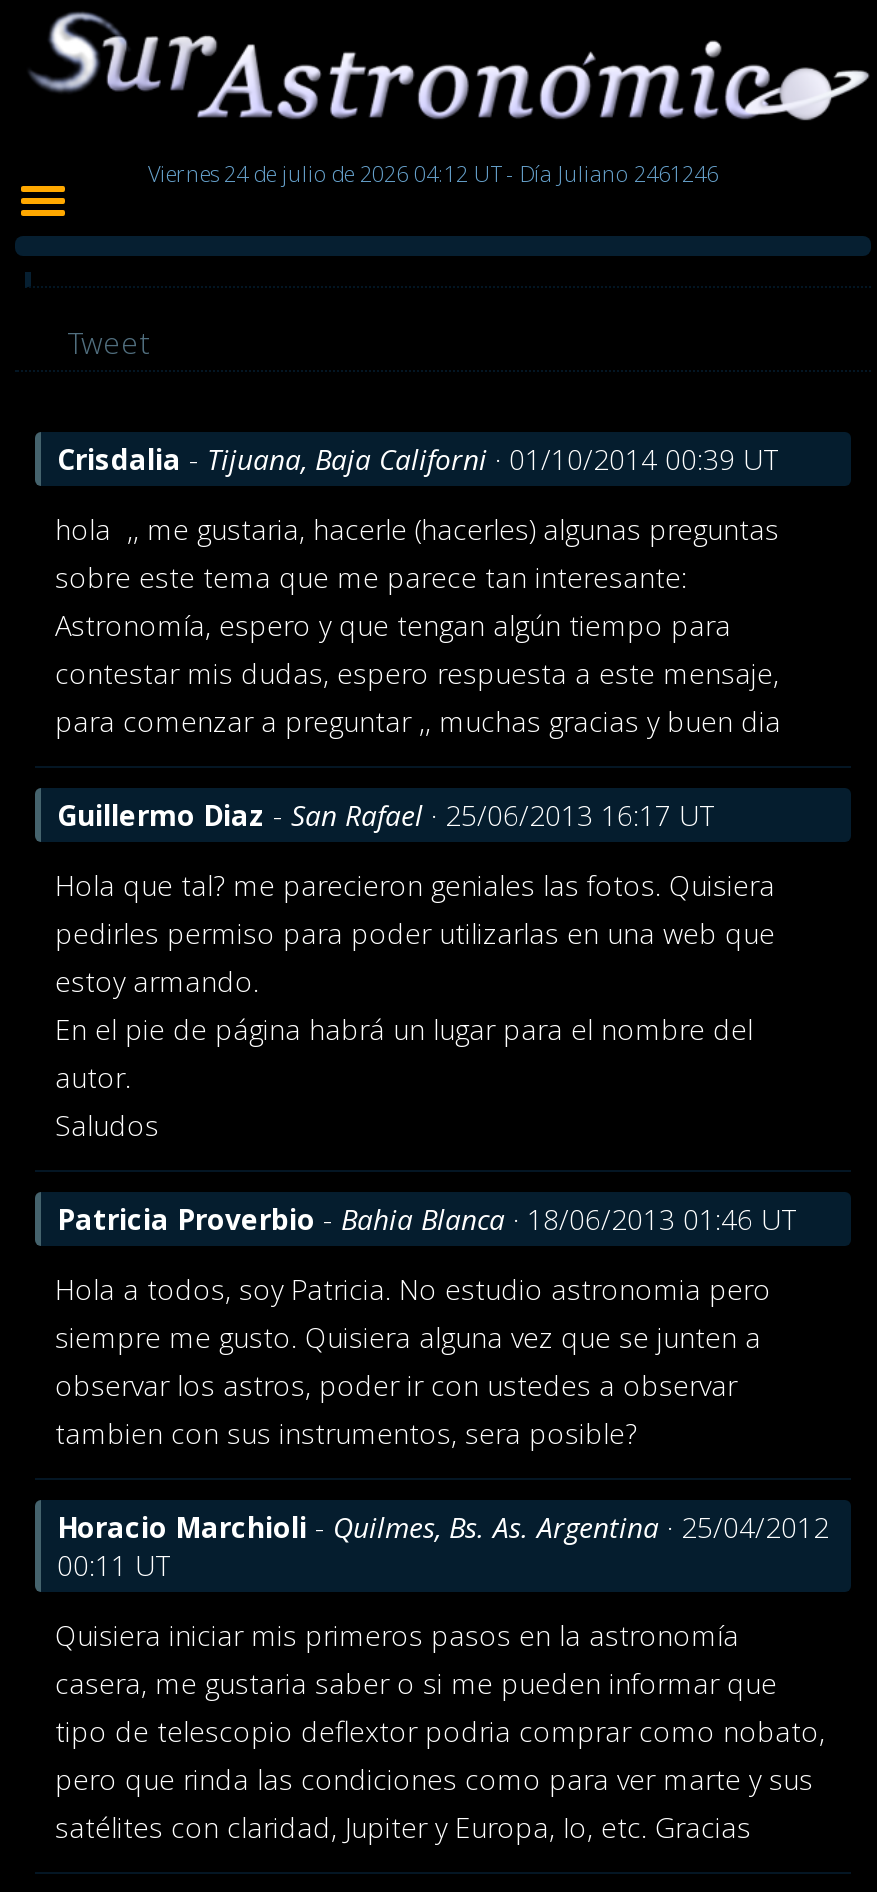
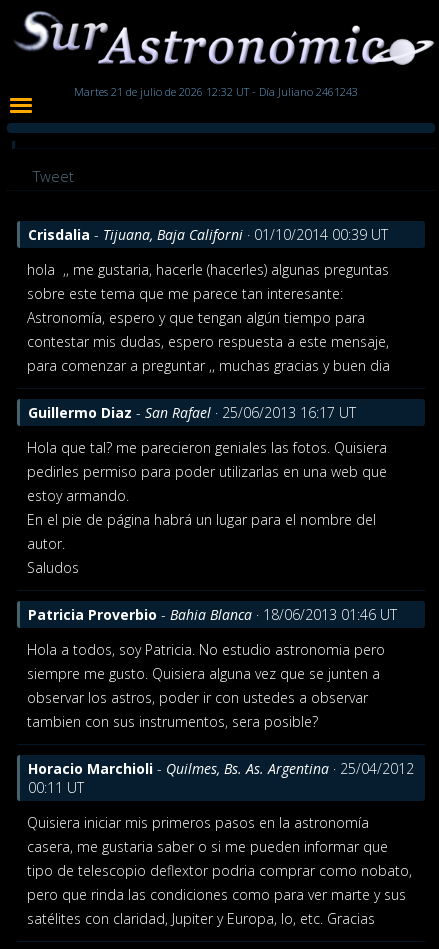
[148,158,718,188] Viernes 24 de julio de 2026 04:12 UT - Día Juliano 2461246 -> [74,84,358,99] Martes 21 de julio de 2026 12:32 UT - Día Juliano 2461243

